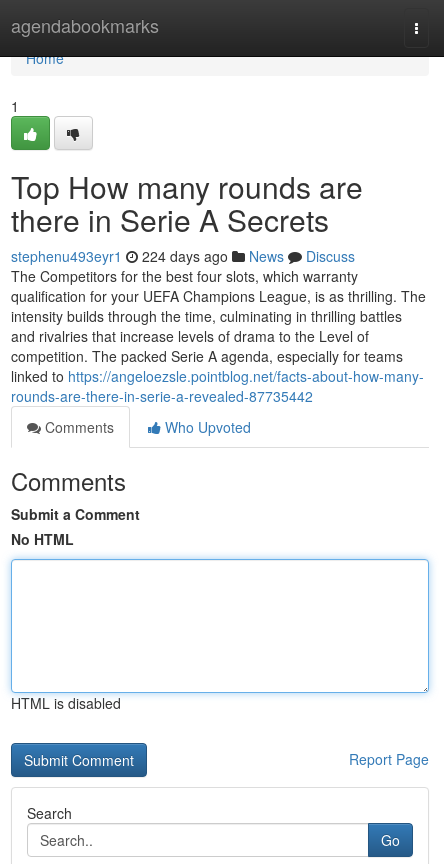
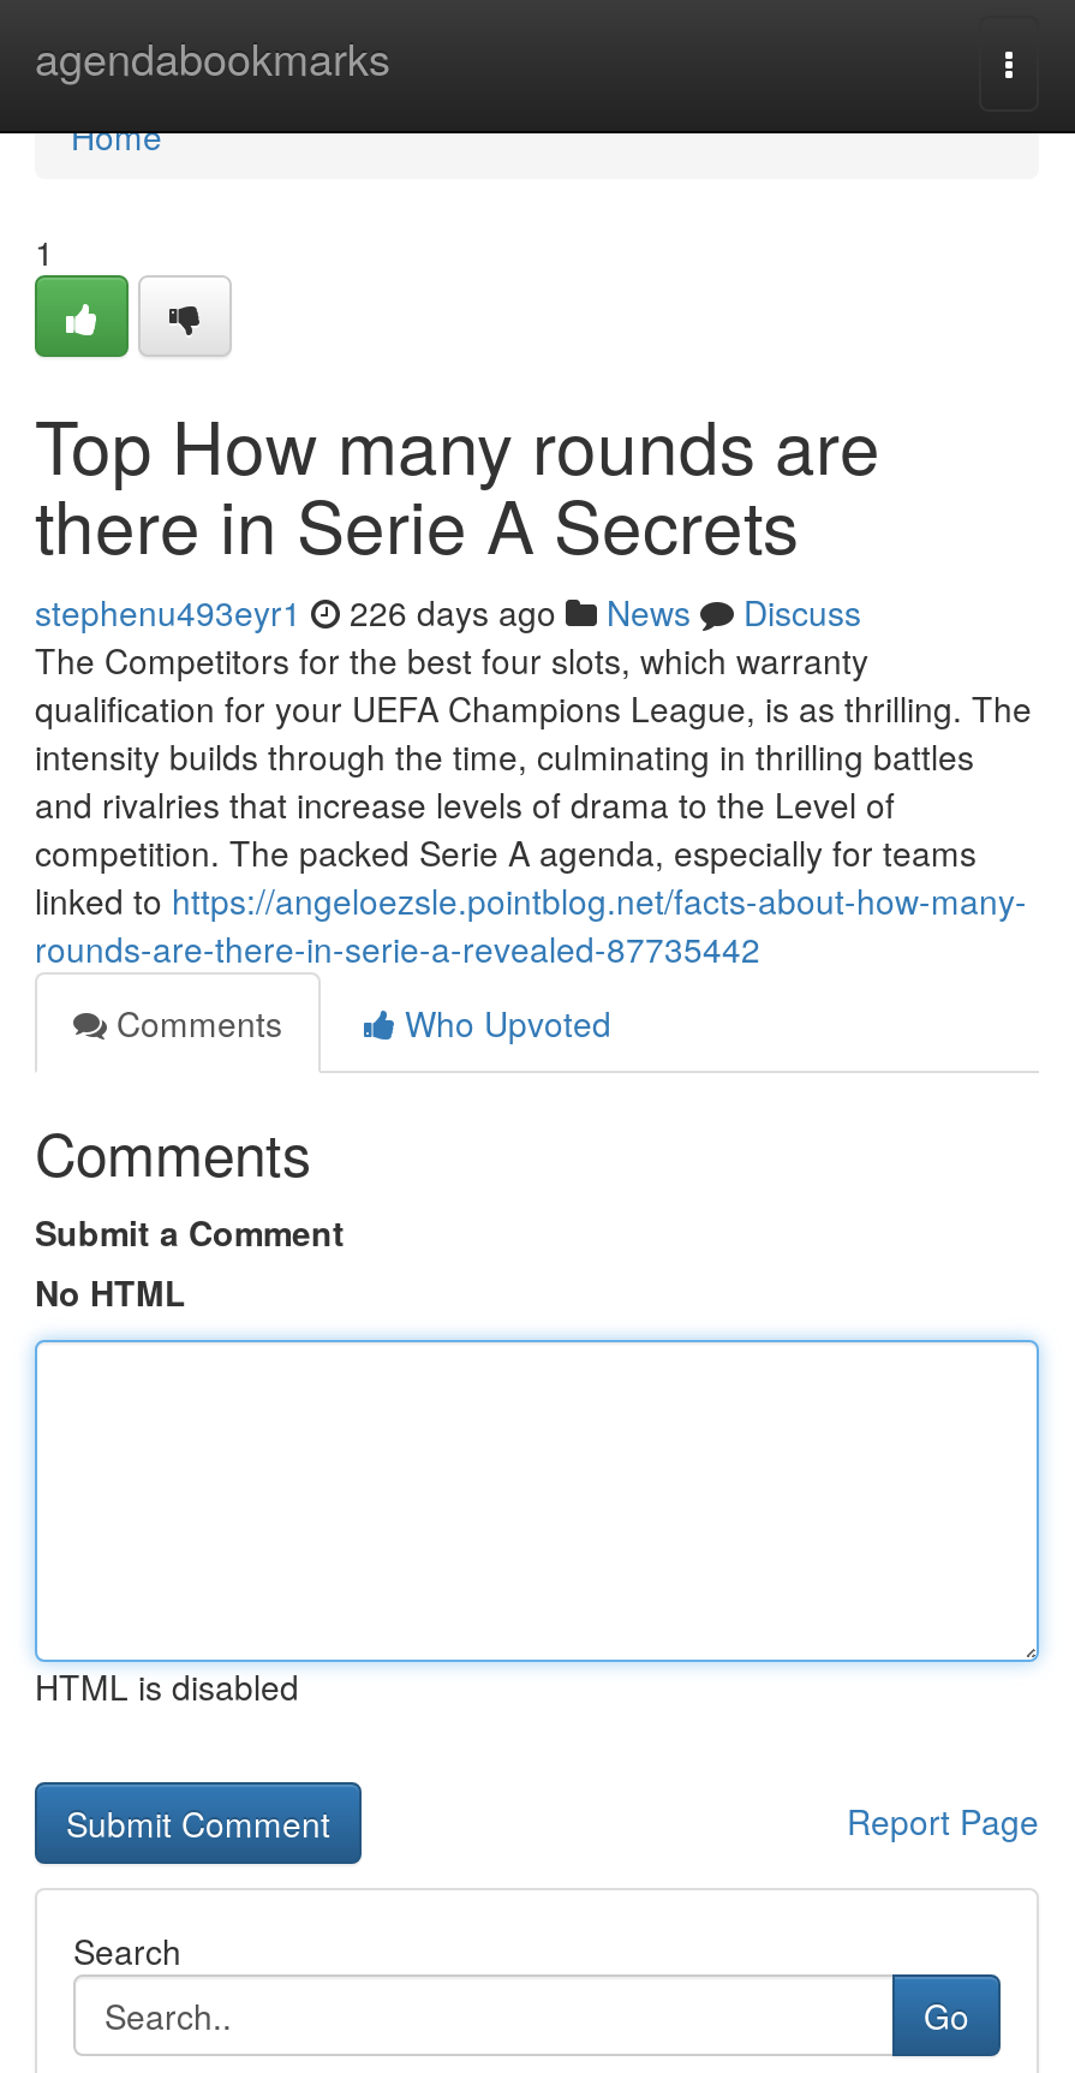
[11,246,355,266] stephenu493eyr1 224 days ago News Discuss -> [35,588,861,636] stephenu493eyr1 226 days ago News Discuss

